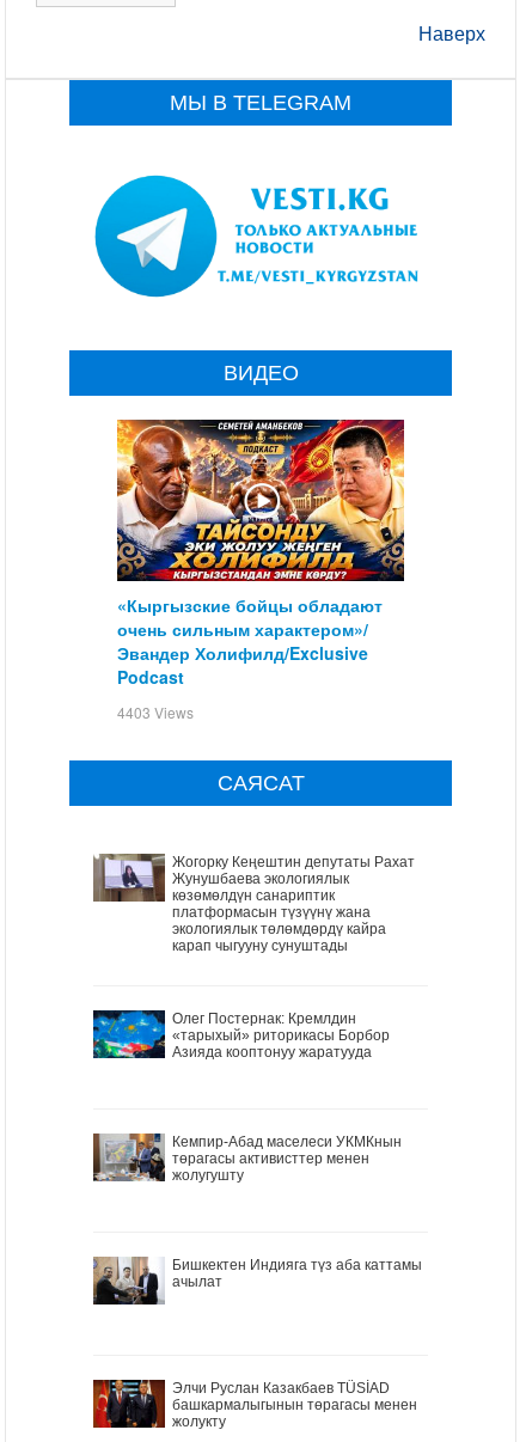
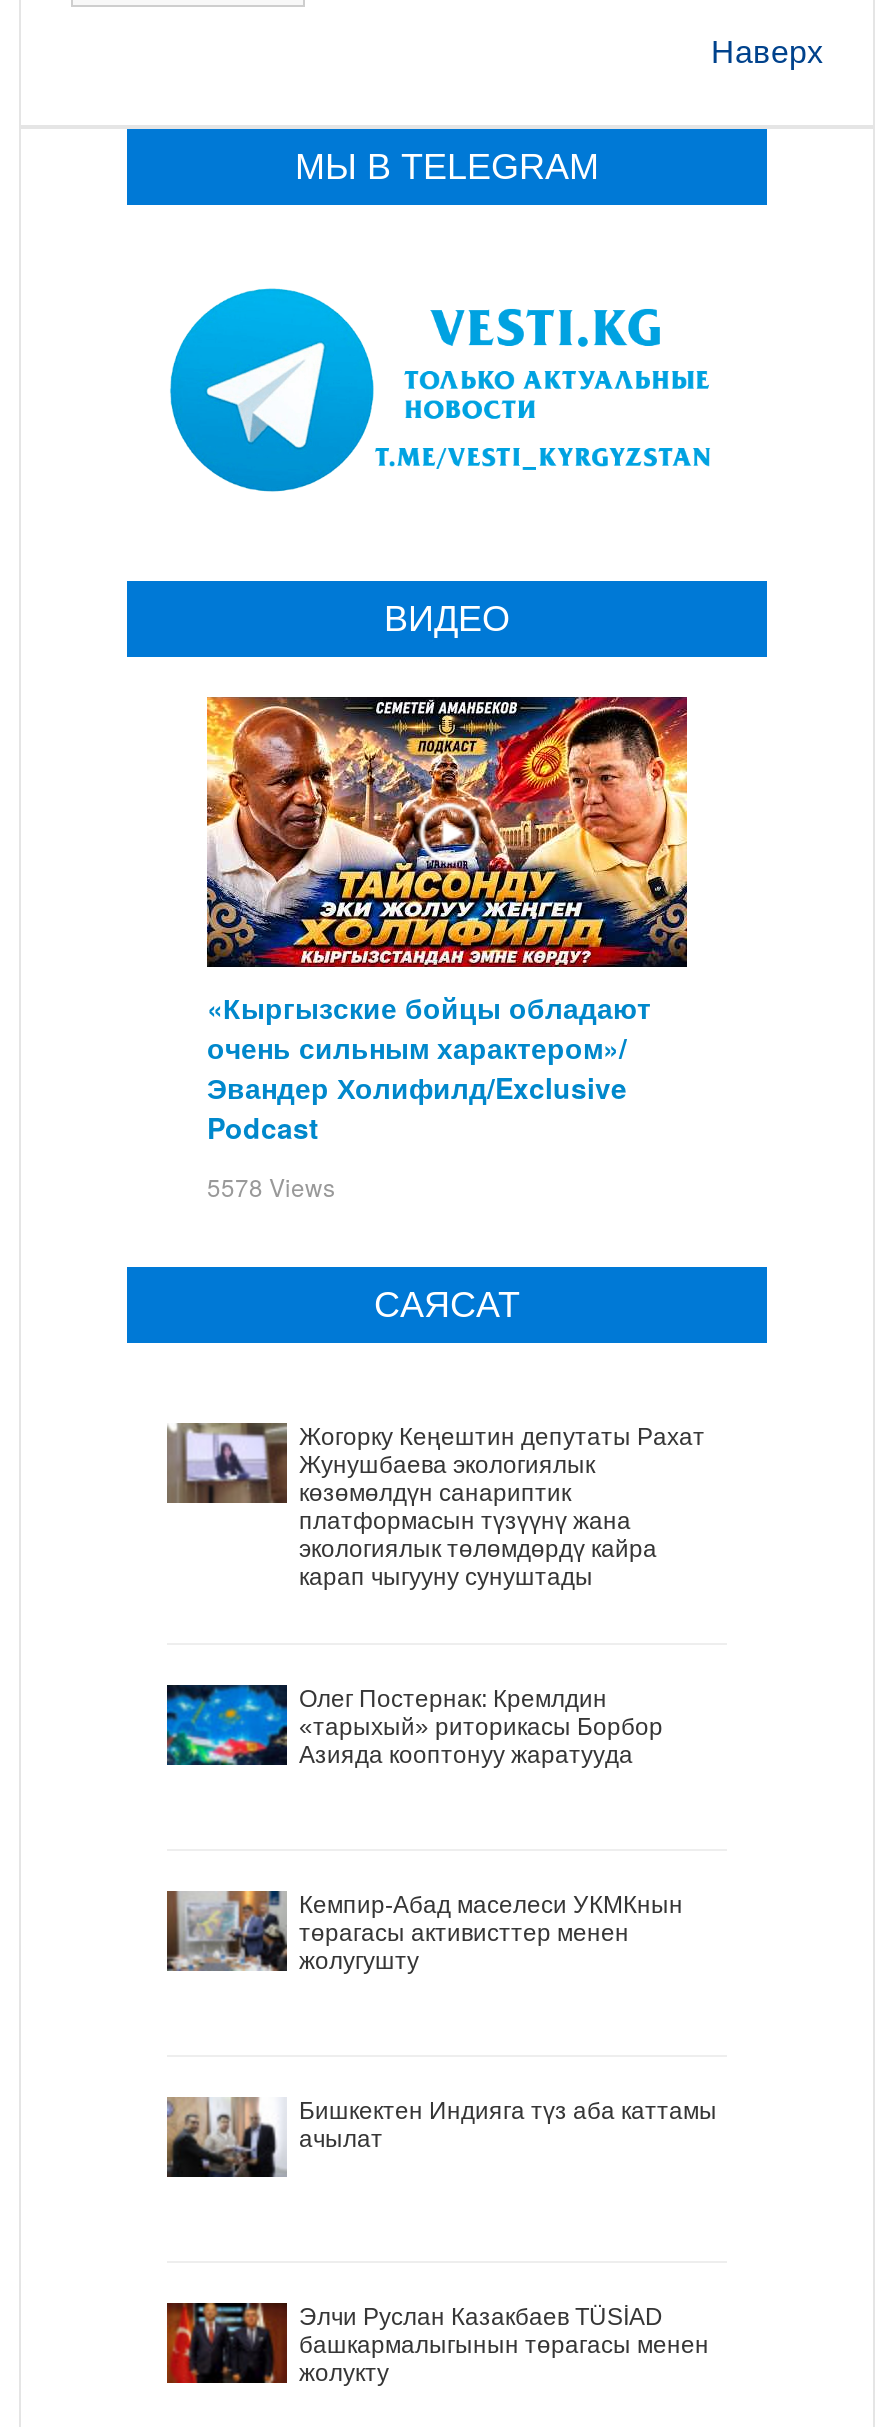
[117,702,194,722] 4403 Views -> [207,1169,335,1203] 5578 Views

